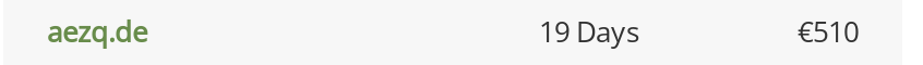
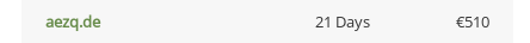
[539,12,639,51] 19 Days -> [315,11,369,32] 21 Days

